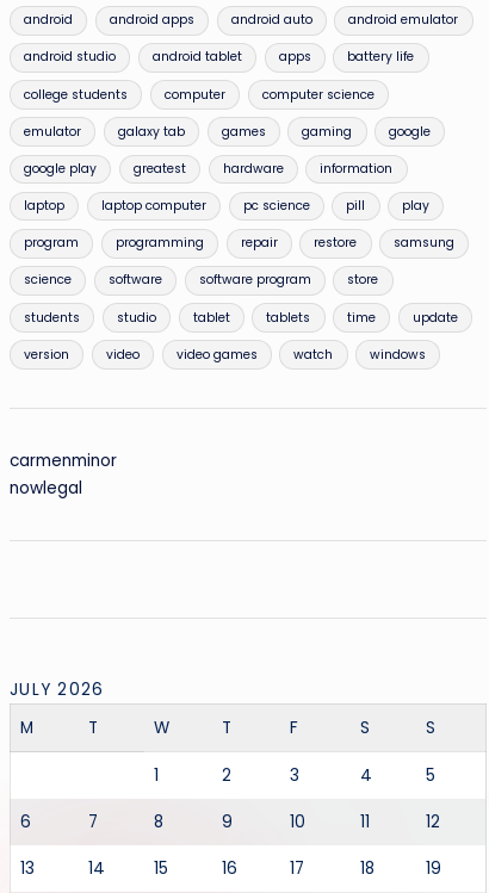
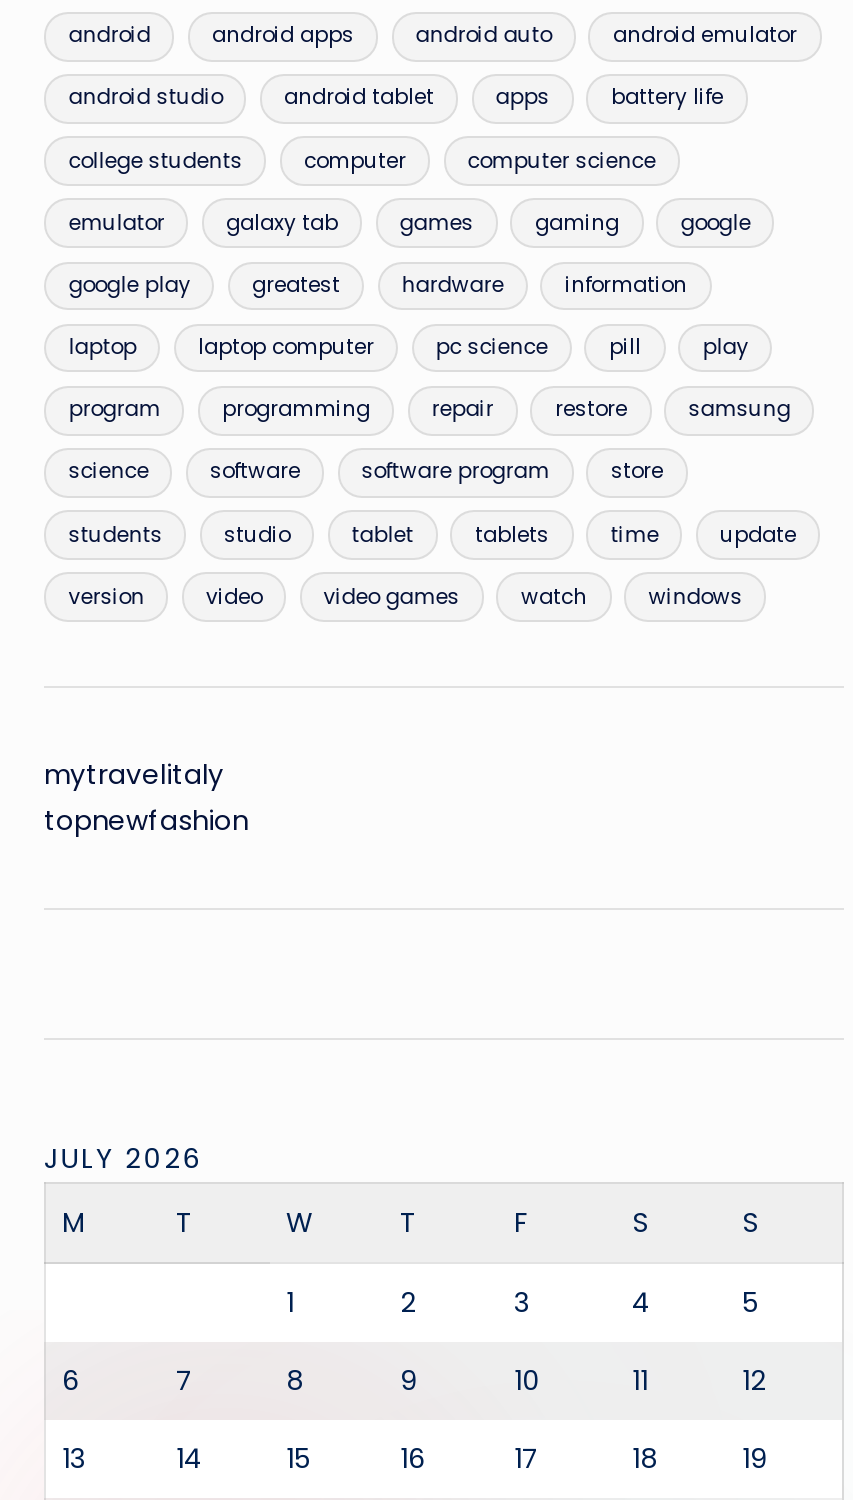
[10,450,117,500] carmenminor | nowlegal -> [44,756,248,840] mytravelitaly | topnewfashion

